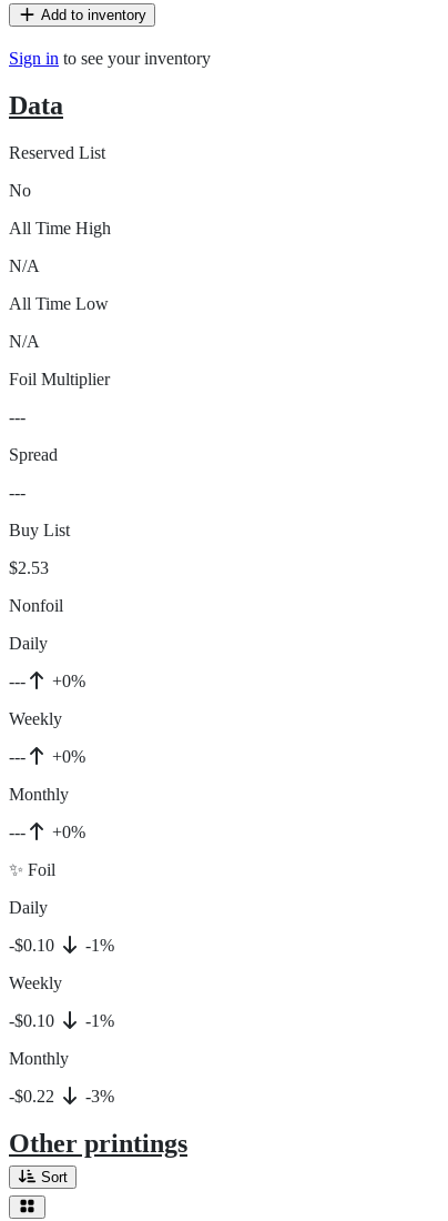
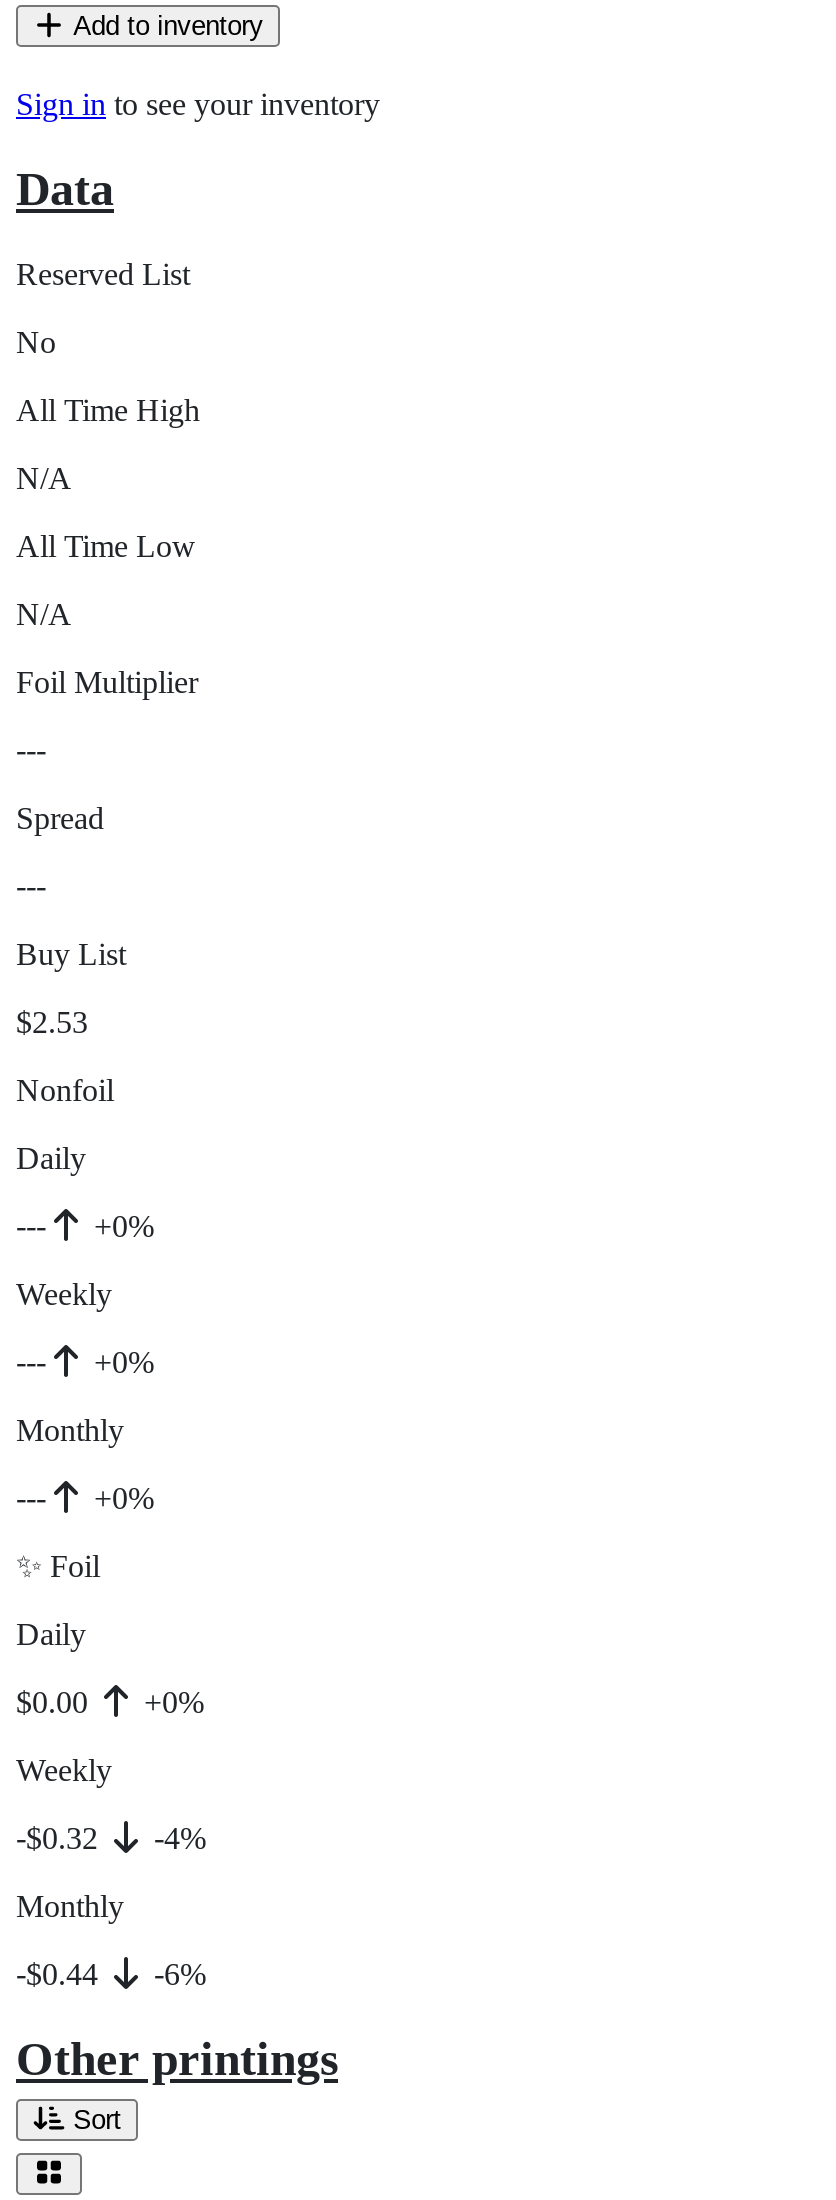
[9,936,59,954] -$0.10 -> [16,1685,96,1719] $0.00
[81,936,114,954] -1% -> [136,1685,204,1719] +0%
[9,1011,59,1030] -$0.10 -> [16,1821,106,1855] -$0.32
[81,1011,114,1030] -1% -> [146,1821,206,1855] -4%
[9,1086,59,1105] -$0.22 -> [16,1957,106,1991] -$0.44
[81,1086,114,1105] -3% -> [146,1957,206,1991] -6%

